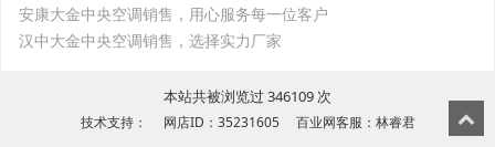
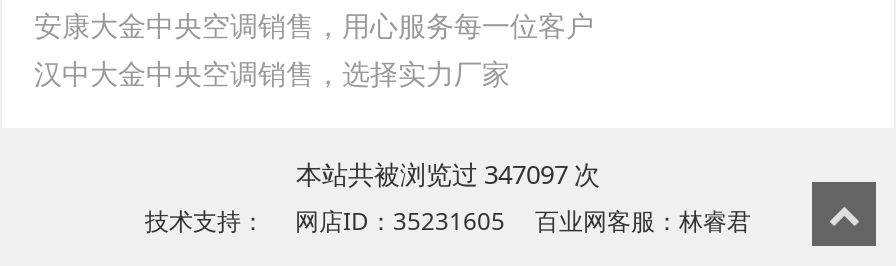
[164,86,331,106] 本站共被浏览过 346109 次 -> [296,156,600,192] 本站共被浏览过 347097 次

